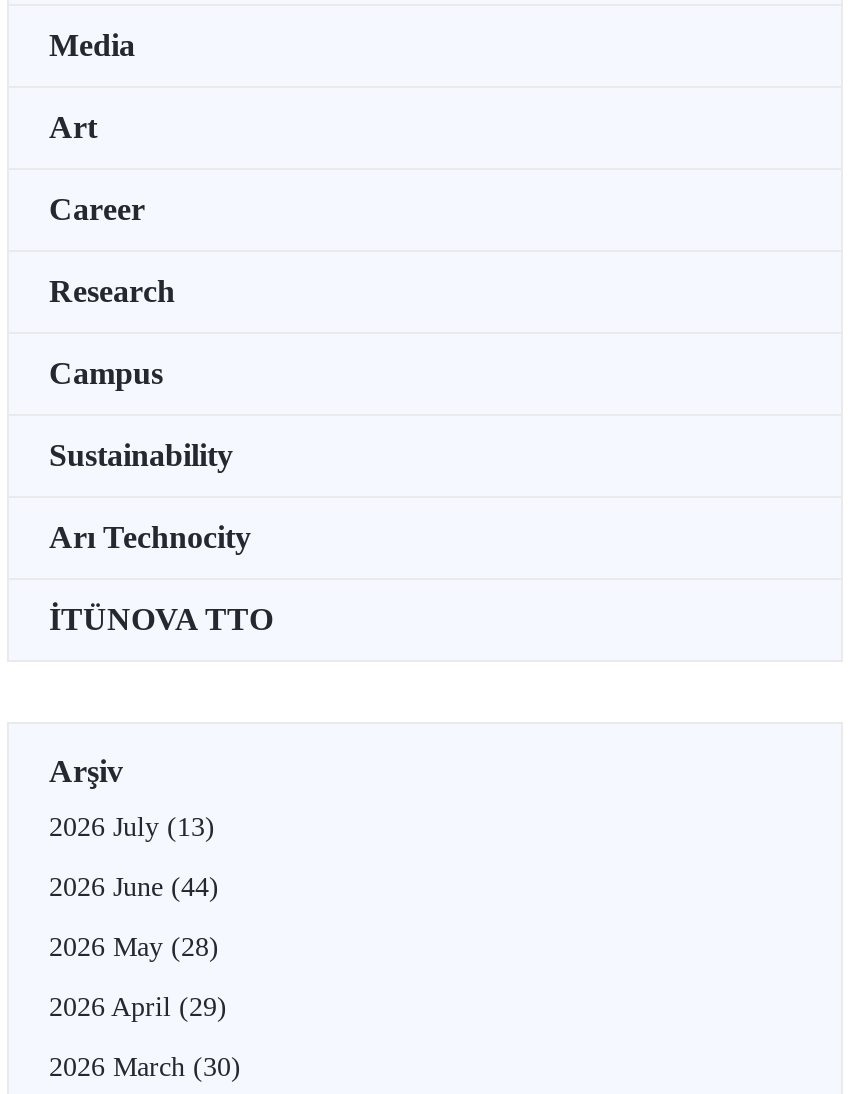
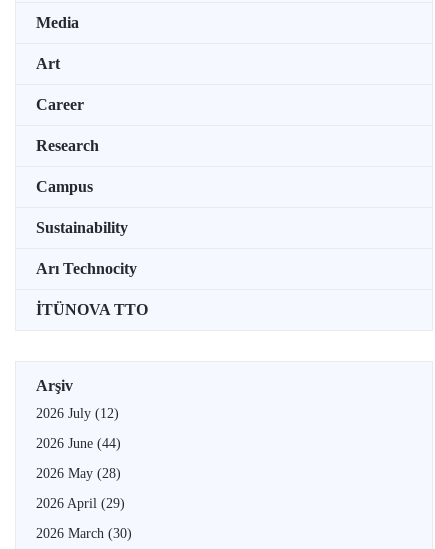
[49,812,215,842] 2026 July (13) -> [36,406,119,421] 2026 July (12)

